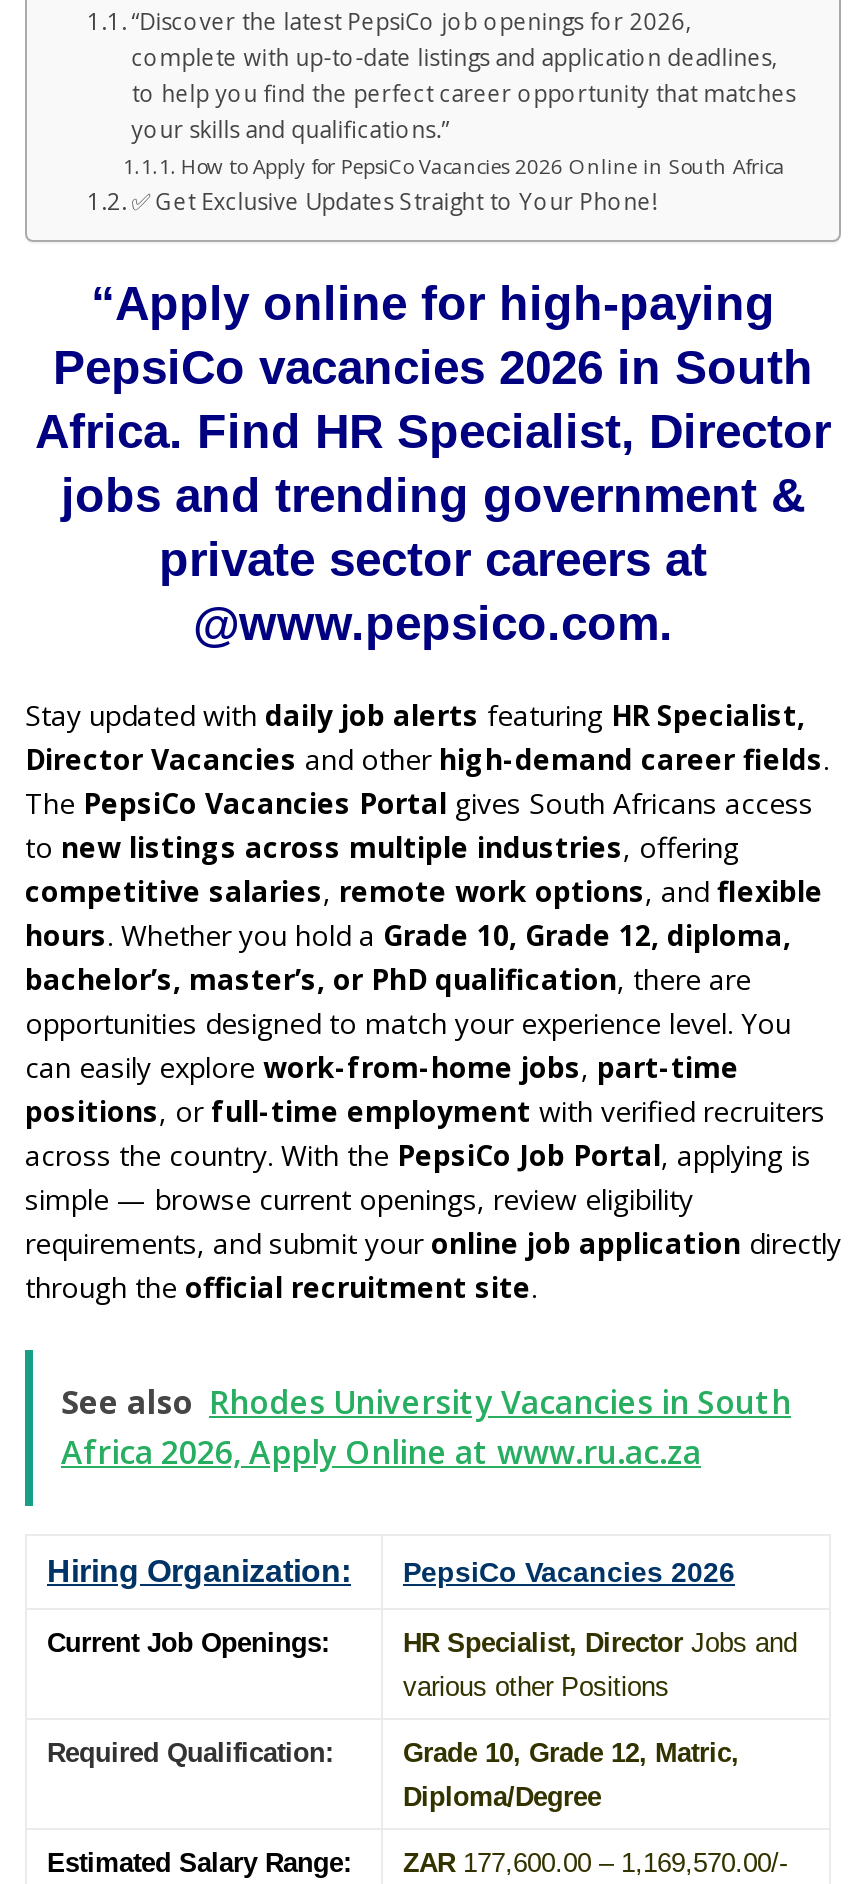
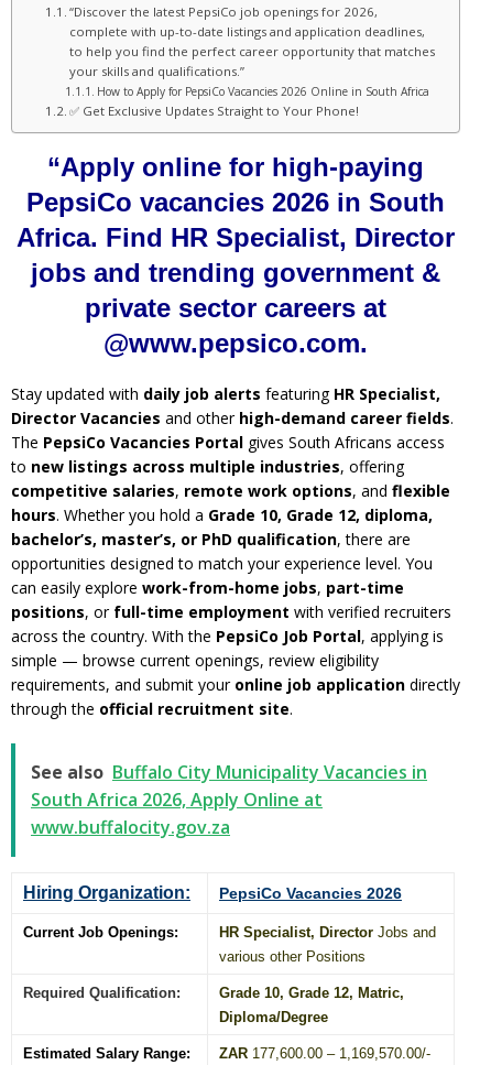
[61,1380,791,1474] See also Rhodes University Vacancies in South | Africa 2026, Apply Online at www.ru.ac.za -> [31,760,427,839] See also Buffalo City Municipality Vacancies in | South Africa 2026, Apply Online at | www.buffalocity.gov.za

